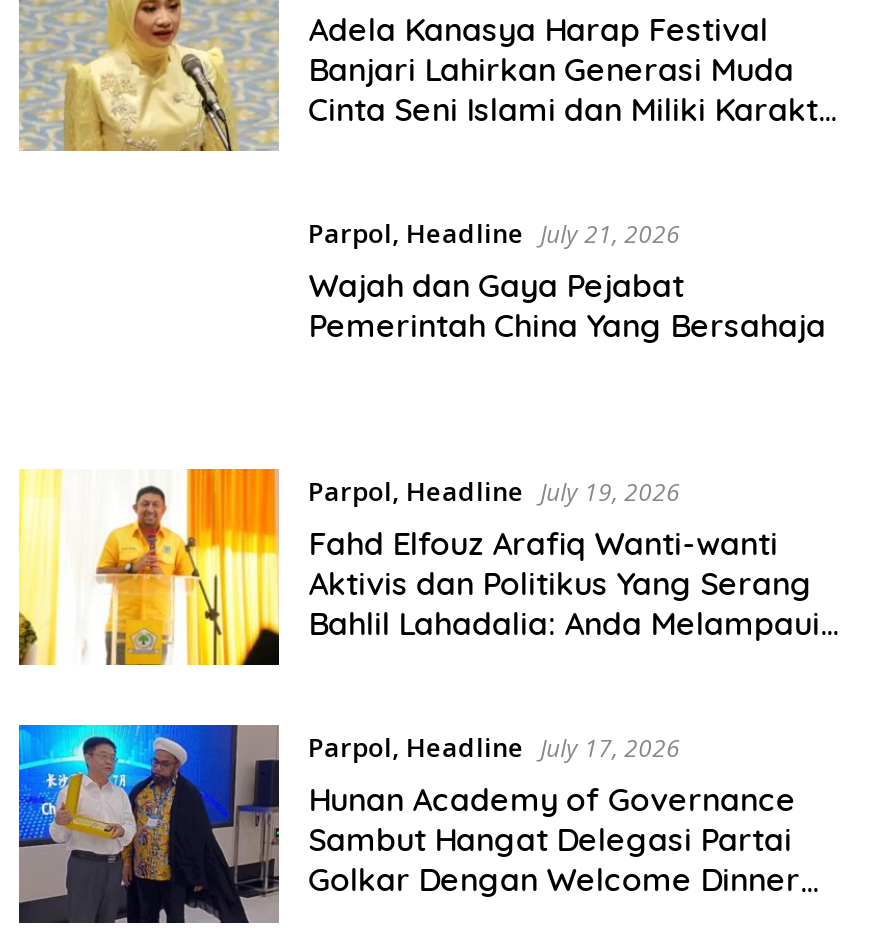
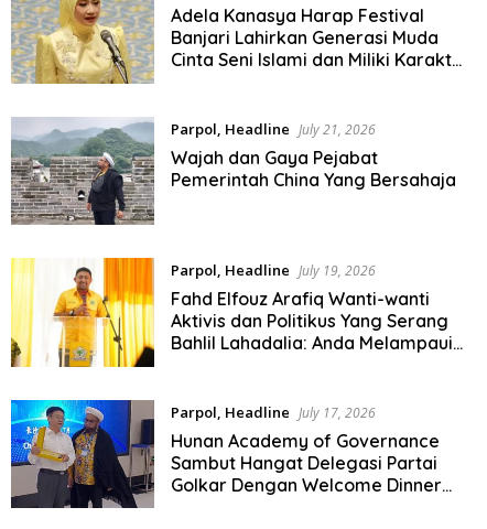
none -> [10,117,155,226] [image]

